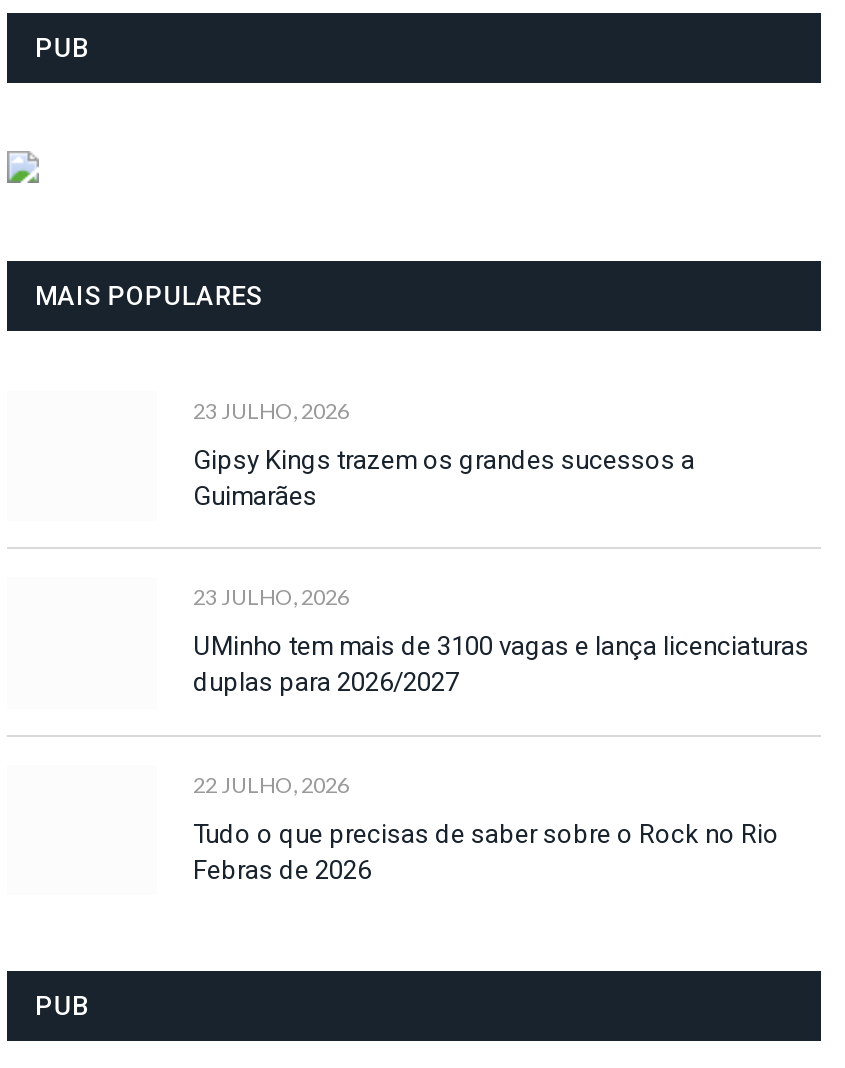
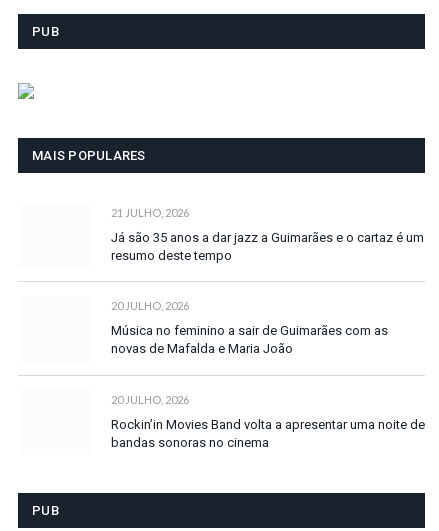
[193,397,349,423] 23 JULHO, 2026 -> [111,206,189,219] 21 JULHO, 2026
[193,445,695,511] Gipsy Kings trazem os grandes sucessos a | Guimarães -> [111,230,424,263] Já são 35 anos a dar jazz a Guimarães e o cartaz é um | resumo deste tempo
[193,583,349,609] 23 JULHO, 2026 -> [111,299,189,312] 20 JULHO, 2026
[193,631,809,697] UMinho tem mais de 3100 vagas e lança licenciaturas | duplas para 2026/2027 -> [111,323,388,356] Música no feminino a sair de Guimarães com as | novas de Mafalda e Maria João
[193,770,349,796] 22 JULHO, 2026 -> [111,392,189,405] 20 JULHO, 2026
[193,818,779,884] Tudo o que precisas de saber sobre o Rock no Rio | Febras de 2026 -> [111,416,425,449] Rockin’in Movies Band volta a apresentar uma noite de | bandas sonoras no cinema

